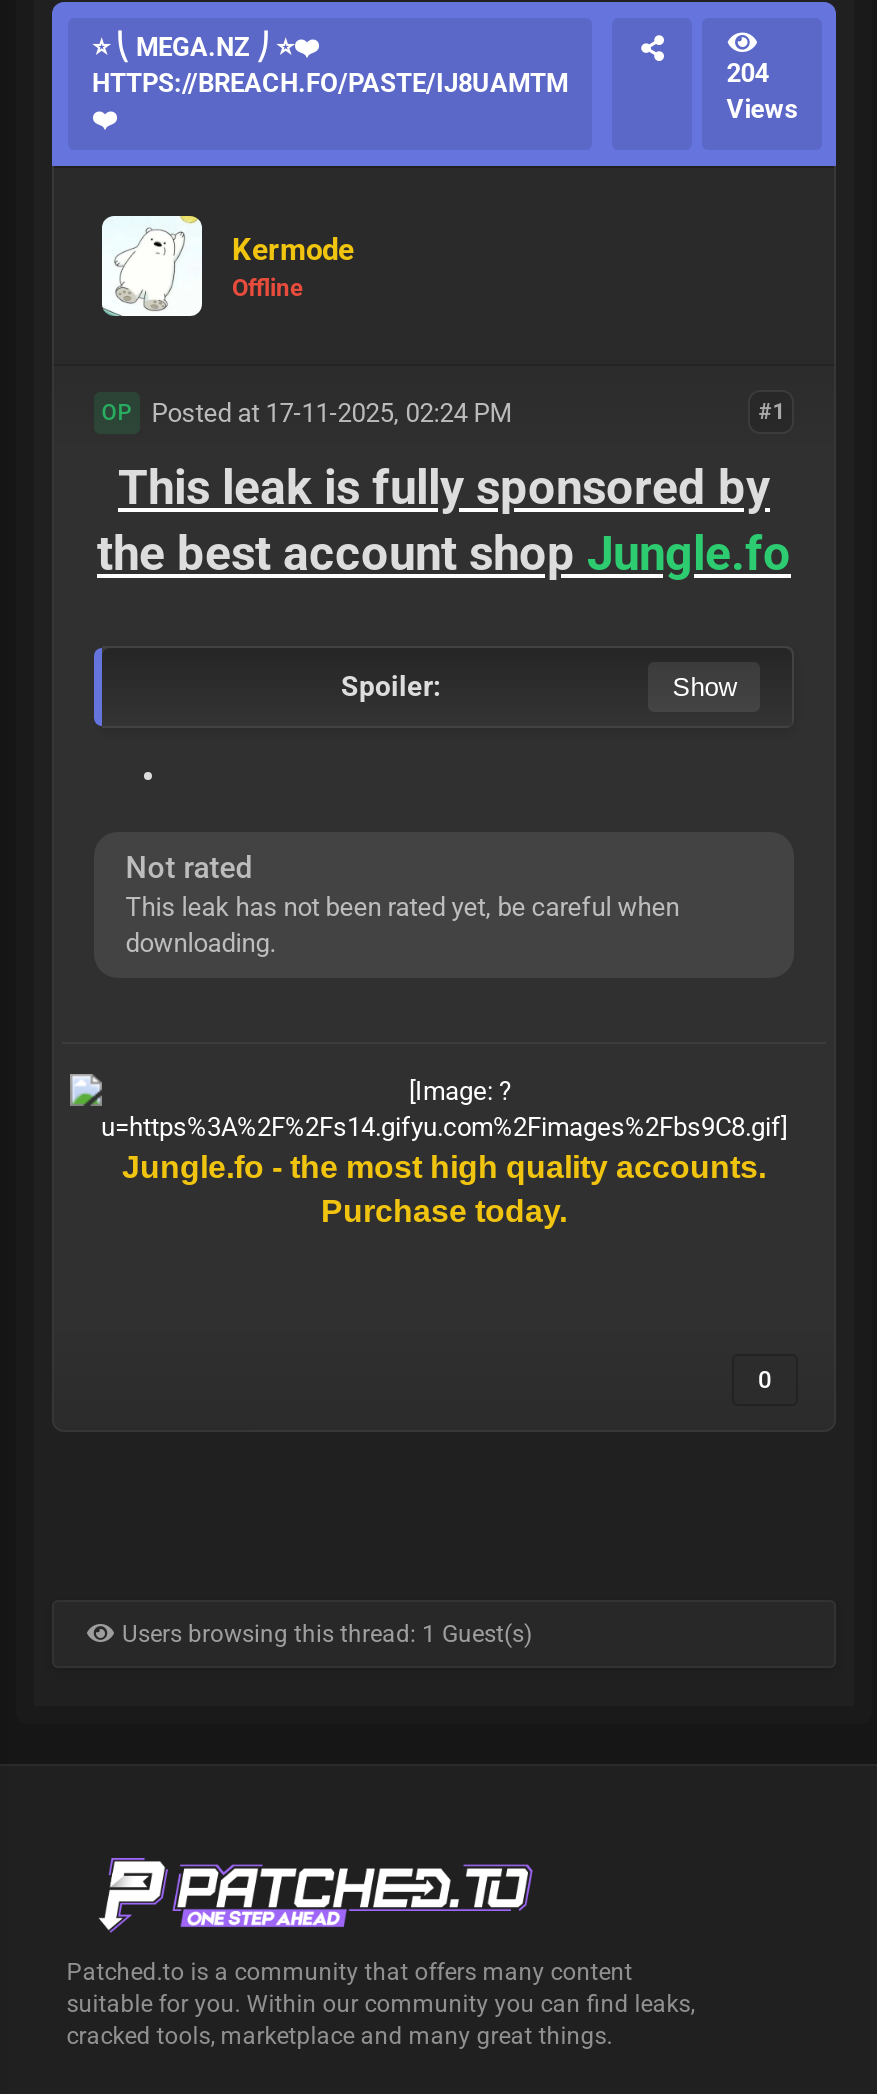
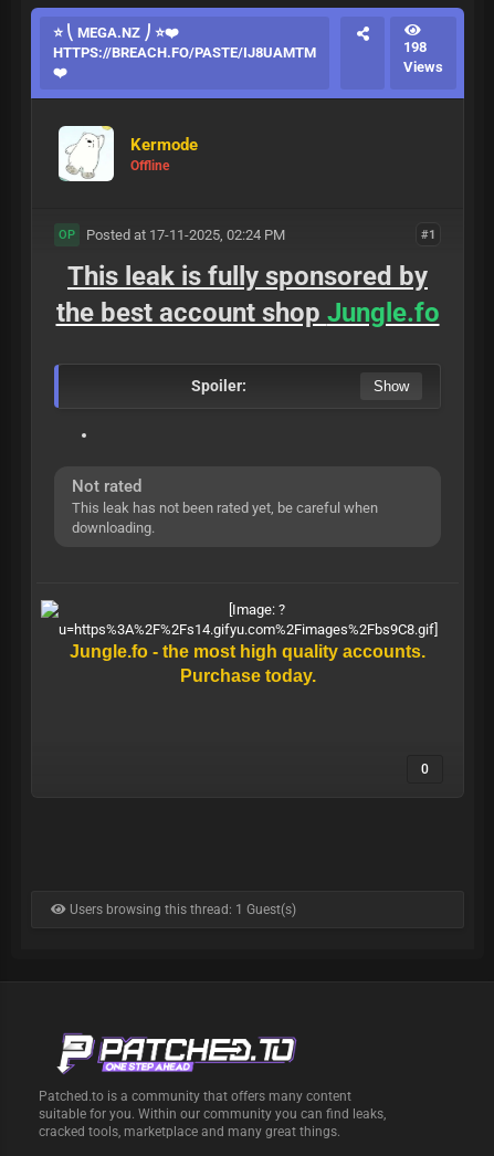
[726,58,768,88] 204 -> [404,39,427,55] 198

